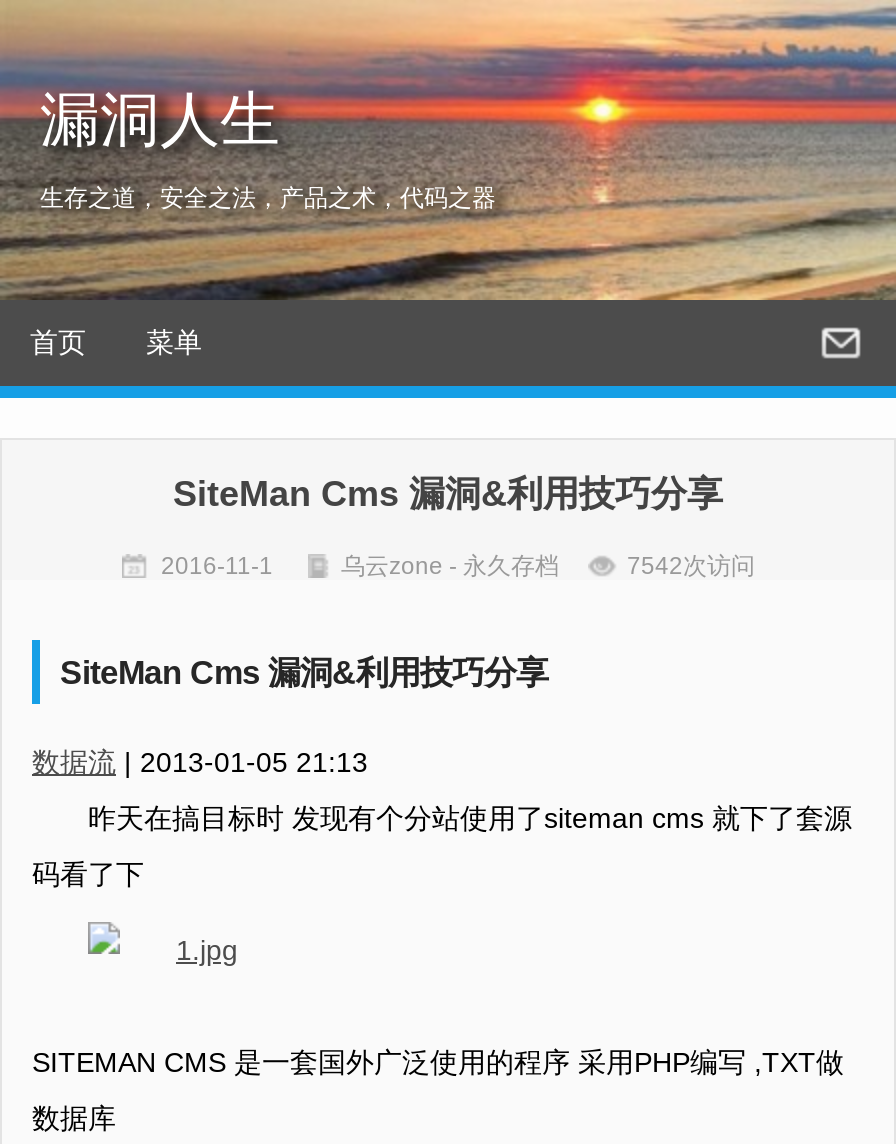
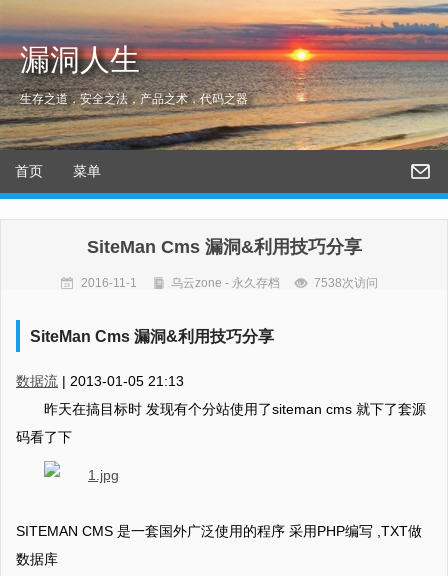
[627,552,755,580] 7542次访问 -> [313,276,377,290] 7538次访问

